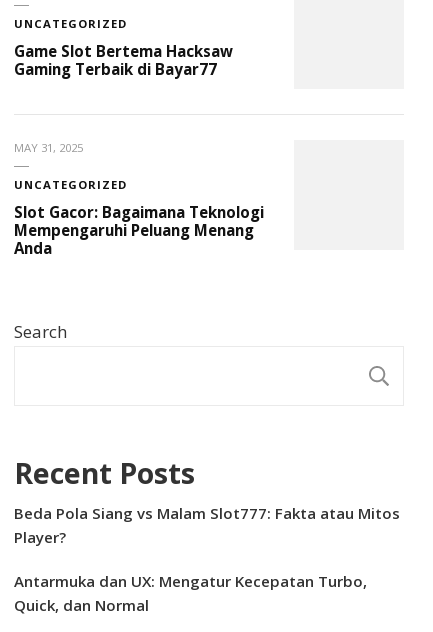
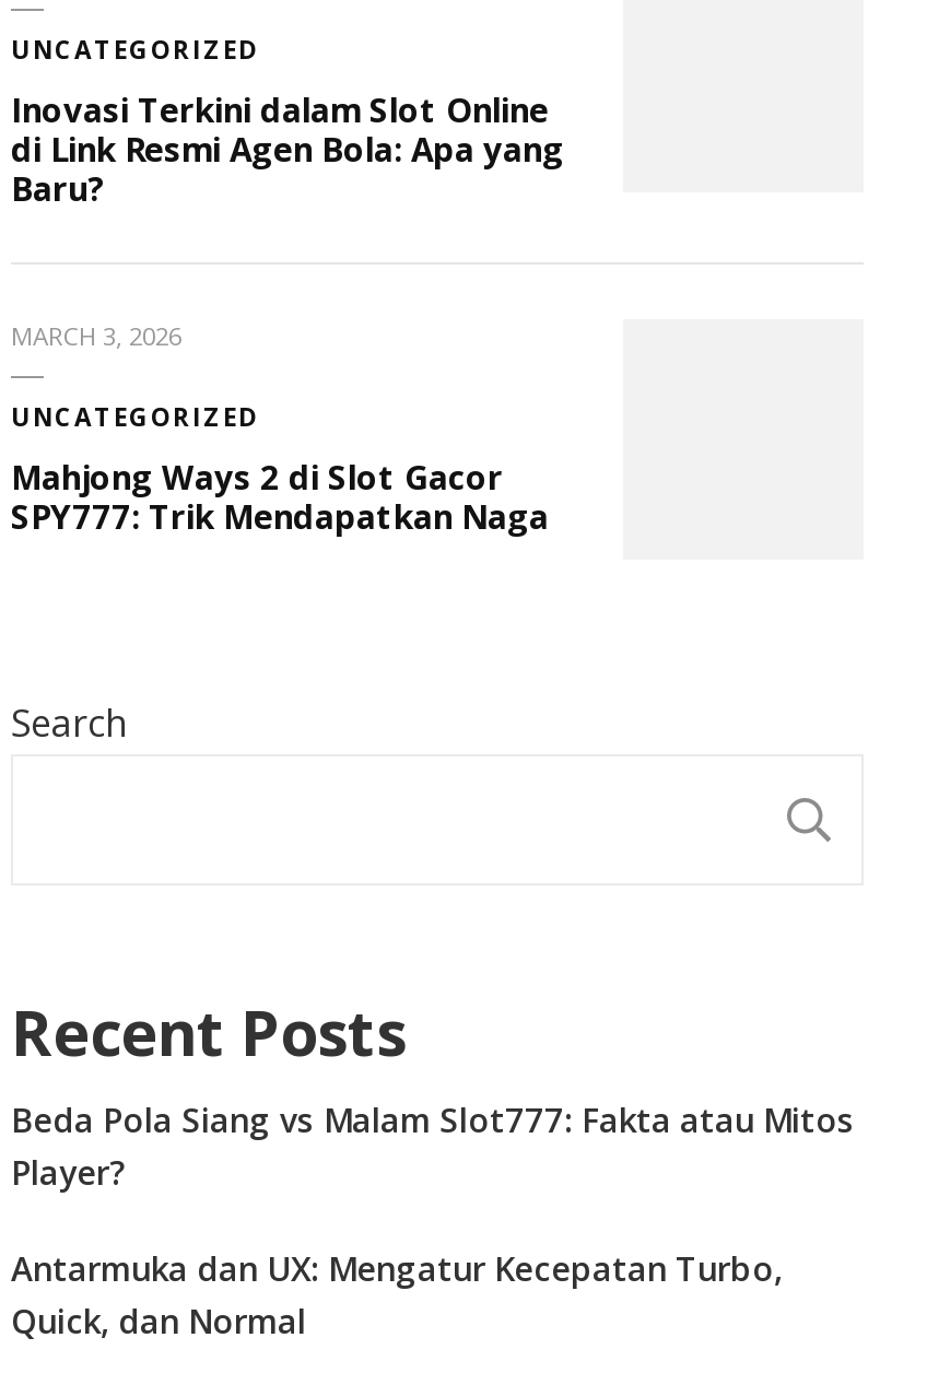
[14,41,233,79] Game Slot Bertema Hacksaw | Gaming Terbaik di Bayar77 -> [11,88,564,210] Inovasi Terkini dalam Slot Online | di Link Resmi Agen Bola: Apa yang | Baru?
[14,140,83,155] MAY 31, 2025 -> [11,320,181,352] MARCH 3, 2026
[14,202,264,258] Slot Gacor: Bagaimana Teknologi | Mempengaruhi Peluang Menang | Anda -> [11,455,549,538] Mahjong Ways 2 di Slot Gacor | SPY777: Trik Mendapatkan Naga

